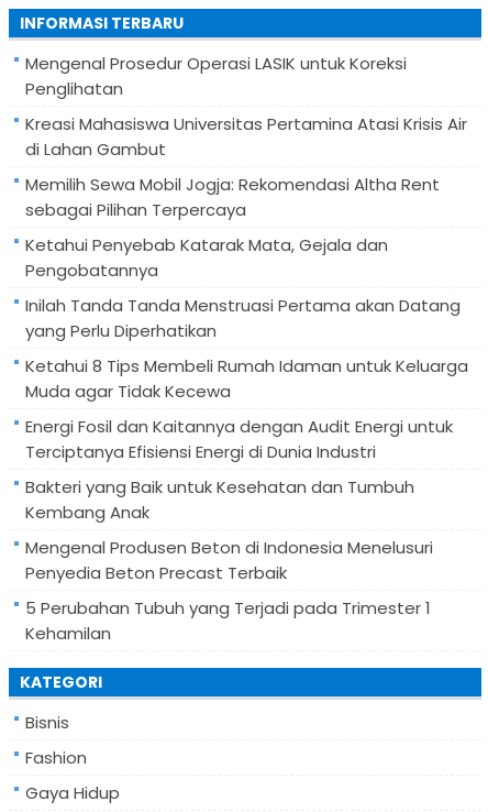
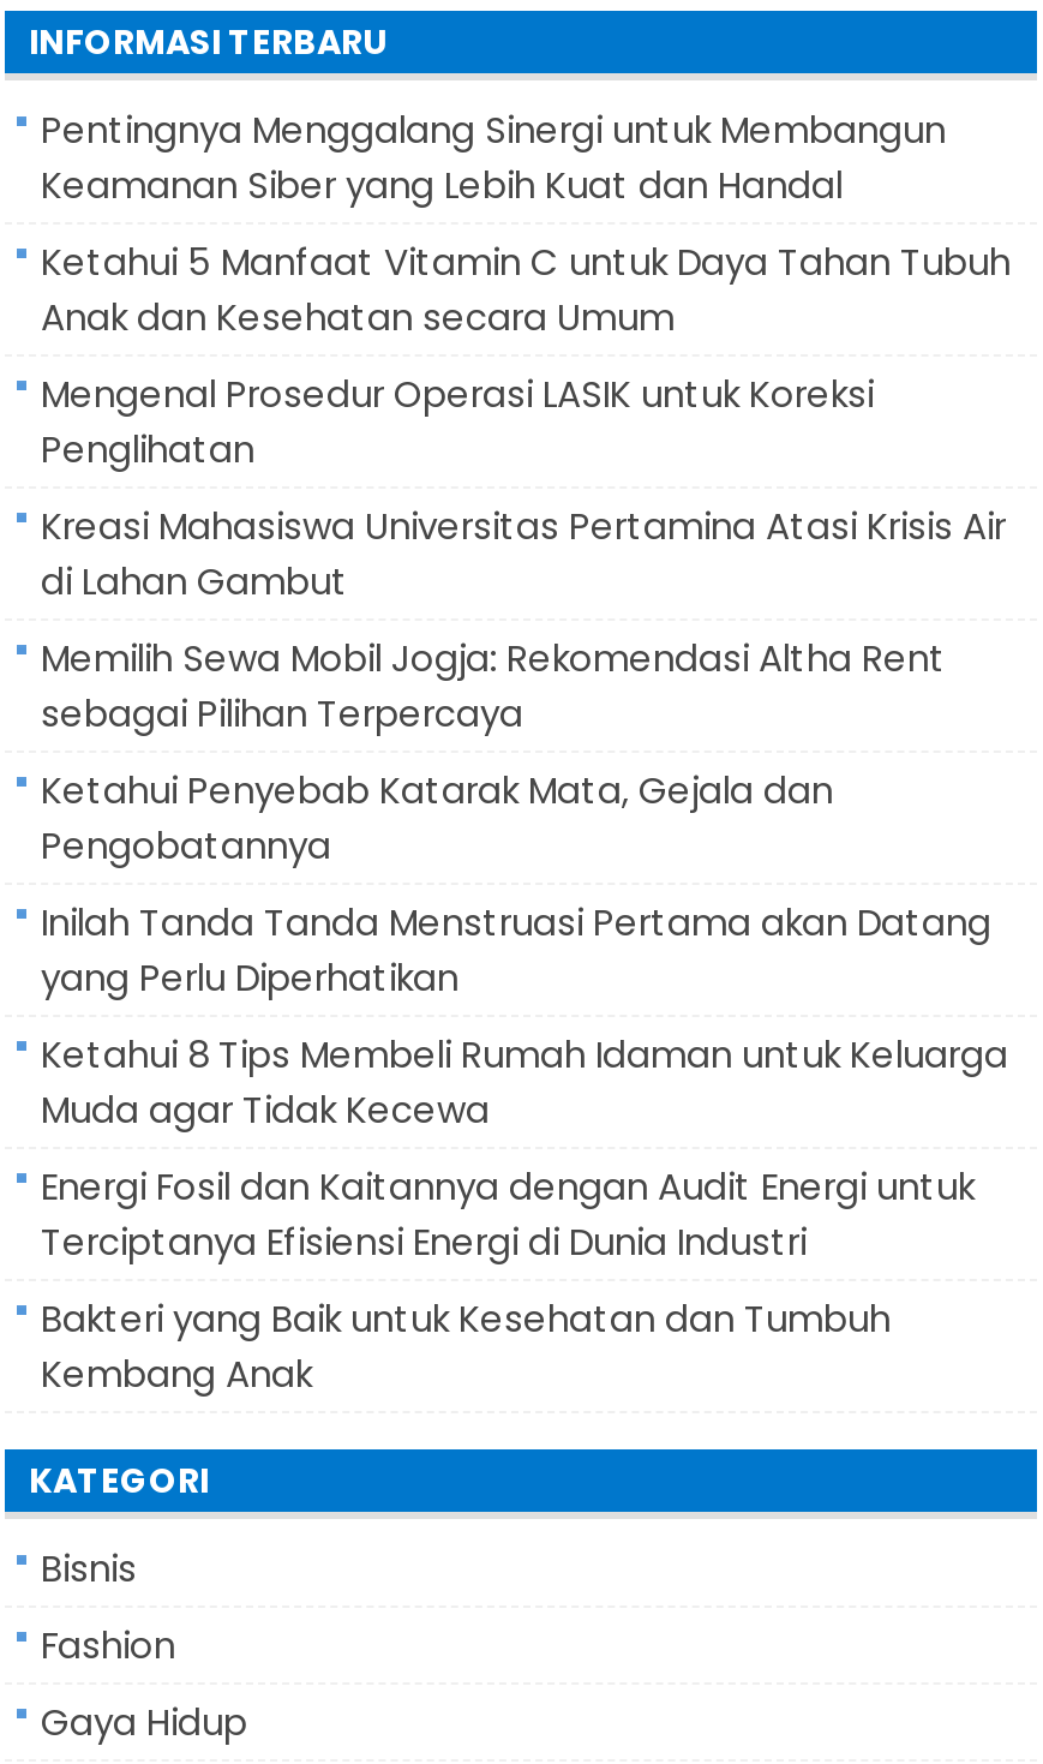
none -> [41,105,1011,343] Pentingnya Menggalang Sinergi untuk Membangun | Keamanan Siber yang Lebih Kuat dan Handal | Ketahui 5 Manfaat Vitamin C untuk Daya Tahan Tubuh | Anak dan Kesehatan secara Umum
moved [25,52,468,524] -> [41,370,1008,1400]: Mengenal Prosedur Operasi LASIK untuk Koreksi | Penglihatan | Kreasi Mahasiswa Universitas Pertamina Atasi Krisis Air | ... | Bakteri yang Baik untuk Kesehatan dan Tumbuh | Kembang Anak
[25,536,433,645] Mengenal Produsen Beton di Indonesia Menelusuri | Penyedia Beton Precast Terbaik | 5 Perubahan Tubuh yang Terjadi pada Trimester 1 | Kehamilan -> none

